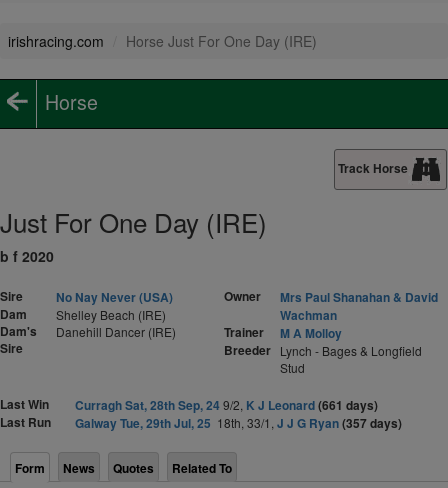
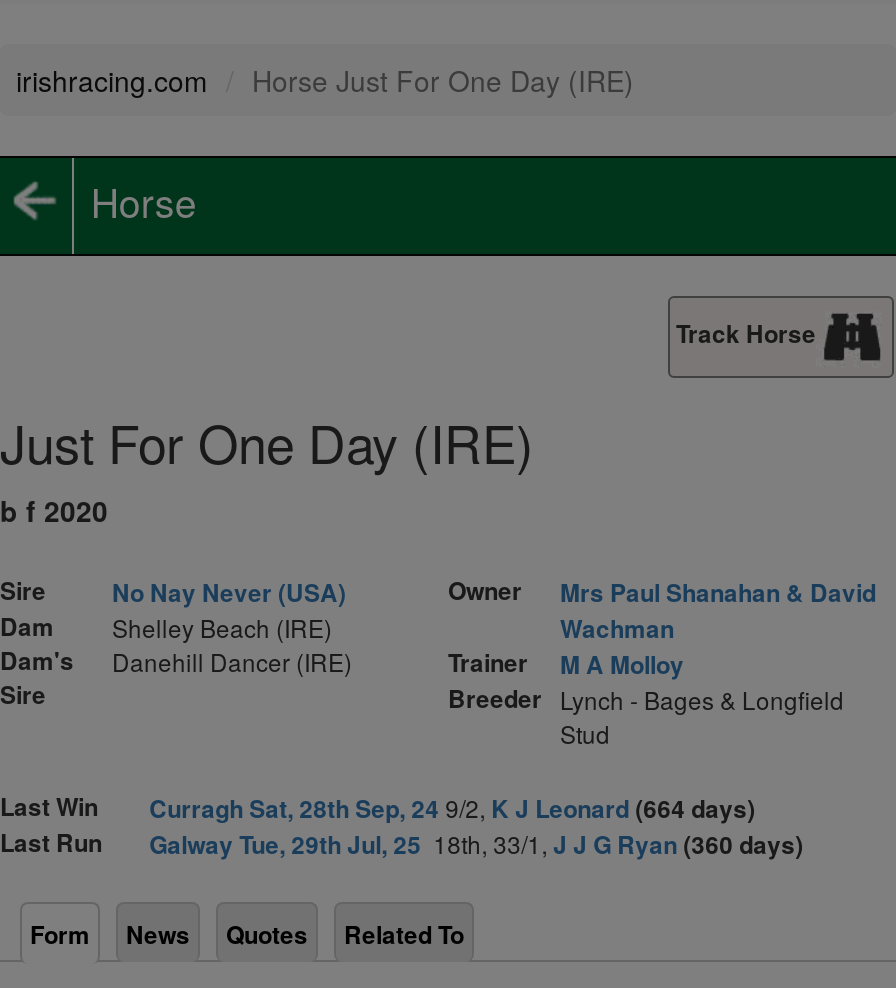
[75,396,378,414] Curragh Sat, 28th Sep, 24 9/2, K J Leonard (661 days) -> [149,790,755,826] Curragh Sat, 28th Sep, 24 9/2, K J Leonard (664 days)
[75,414,402,432] Galway Tue, 29th Jul, 25 18th, 33/1, J J G Ryan (357 days) -> [149,826,803,862] Galway Tue, 29th Jul, 25 18th, 33/1, J J G Ryan (360 days)

